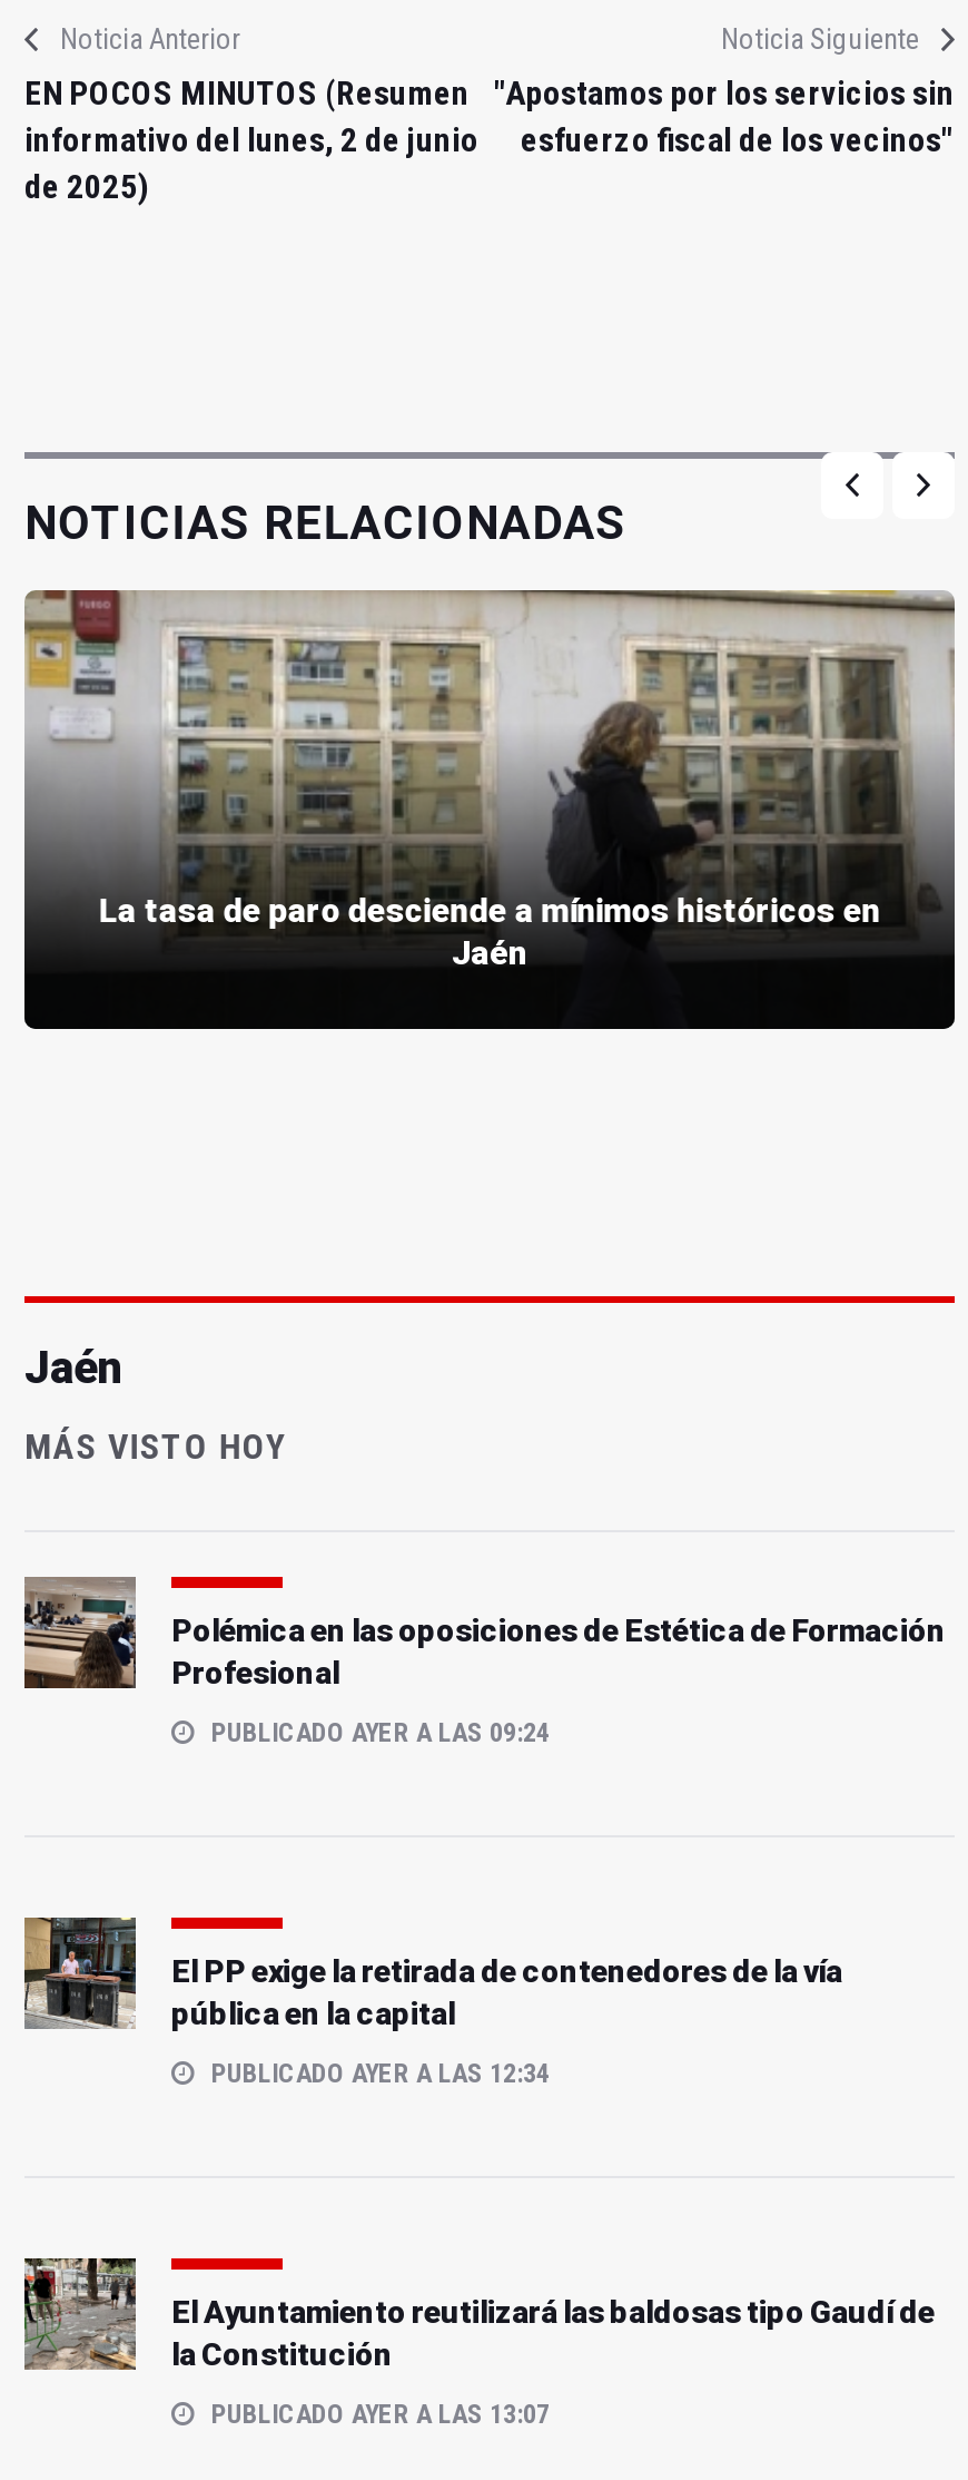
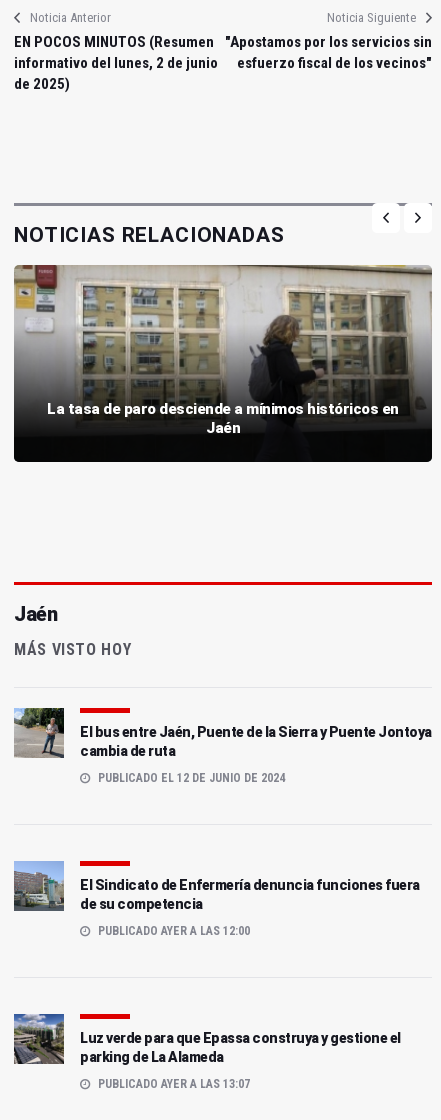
[22,1575,946,1690] [image] | Polémica en las oposiciones de Estética de Formación | Profesional -> [14,708,431,759] [image] | El bus entre Jaén, Puente de la Sierra y Puente Jontoya | cambia de ruta
[205,1717,550,1748] PUBLICADO AYER A LAS 09:24 -> [95,771,285,785] PUBLICADO EL 12 DE JUNIO DE 2024
[22,1915,842,2031] [image] | El PP exige la retirada de contenedores de la vía | pública en la capital -> [14,861,419,912] [image] | El Sindicato de Enfermería denuncia funciones fuera | de su competencia
[205,2058,550,2089] PUBLICADO AYER A LAS 12:34 -> [95,924,250,938] PUBLICADO AYER A LAS 12:00
[22,2256,935,2372] [image] | El Ayuntamiento reutilizará las baldosas tipo Gaudí de | la Constitución -> [13,1013,400,1065] [image] | Luz verde para que Epassa construya y gestione el | parking de La Alameda

